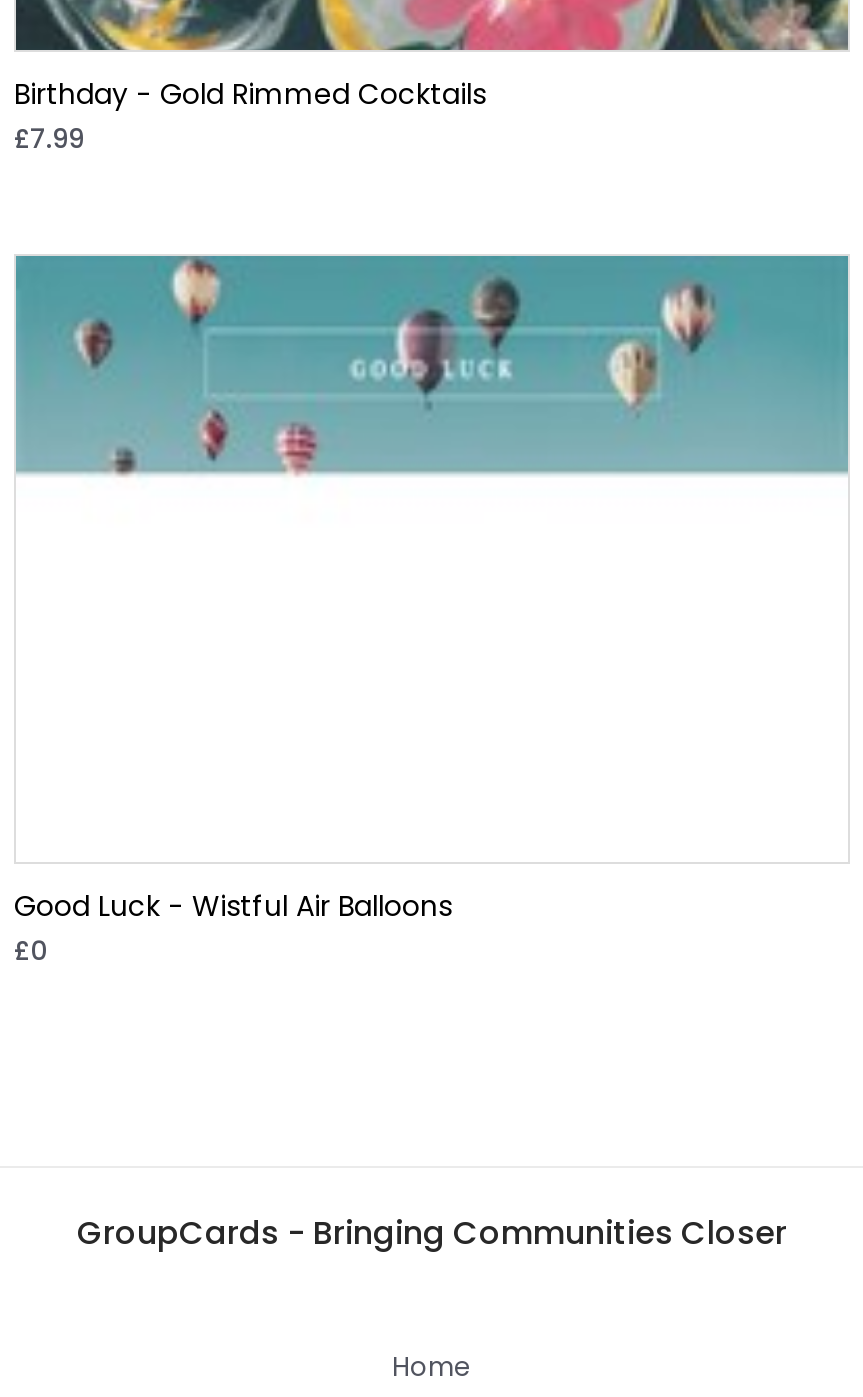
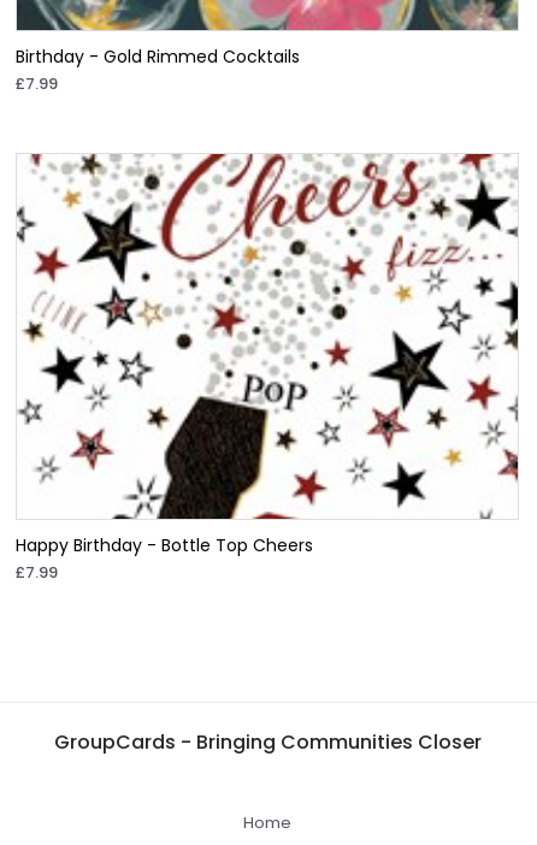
[14,254,850,971] [image] | Good Luck - Wistful Air Balloons | £0 -> [16,153,519,584] [image] | Happy Birthday - Bottle Top Cheers | £7.99

